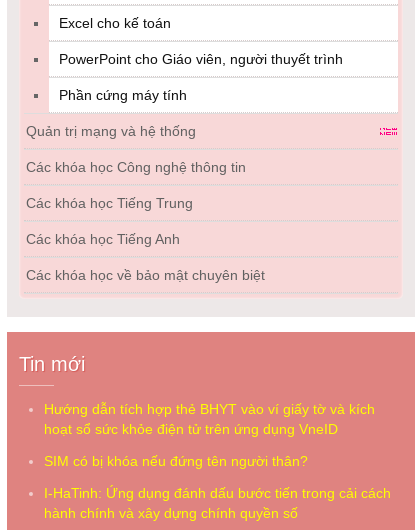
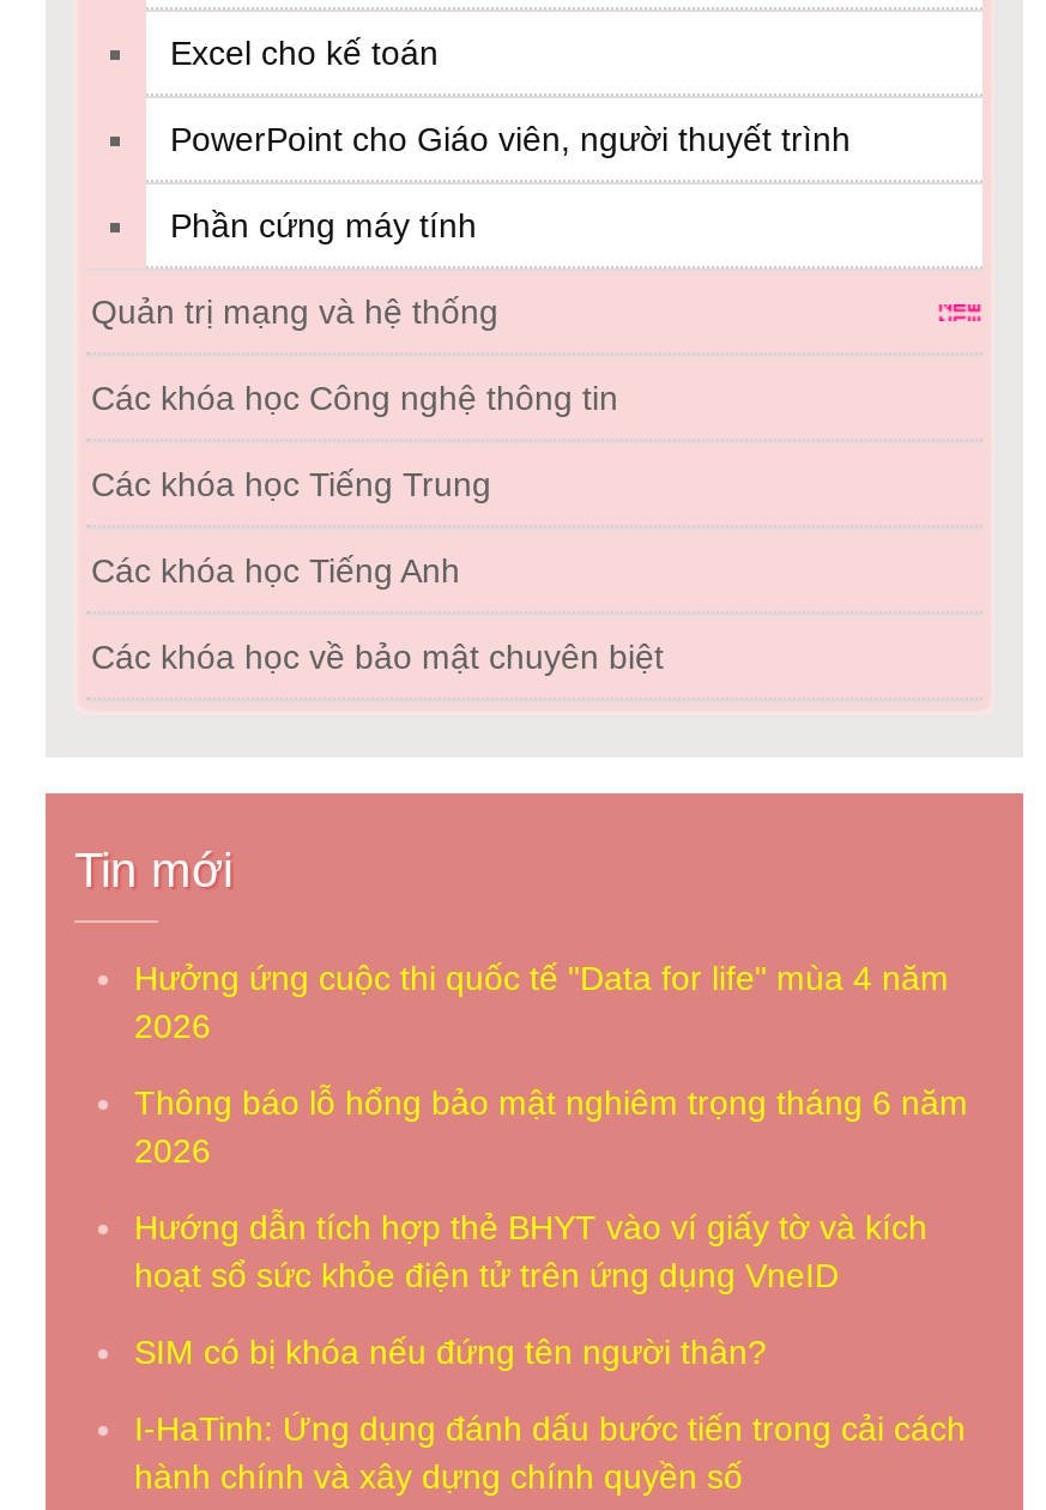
none -> [134,958,968,1169] Hưởng ứng cuộc thi quốc tế "Data for life" mùa 4 năm | 2026 | Thông báo lỗ hổng bảo mật nghiêm trọng tháng 6 năm | 2026

